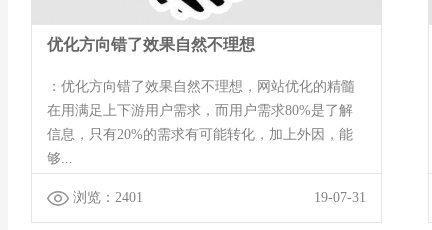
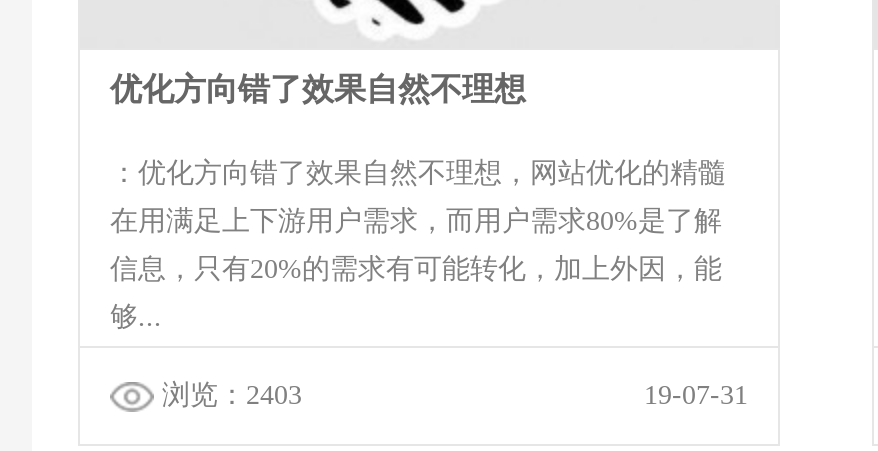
[73,190,143,205] 浏览：2401 -> [162,380,302,410] 浏览：2403

